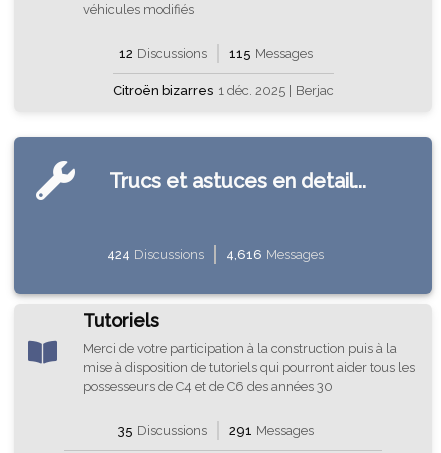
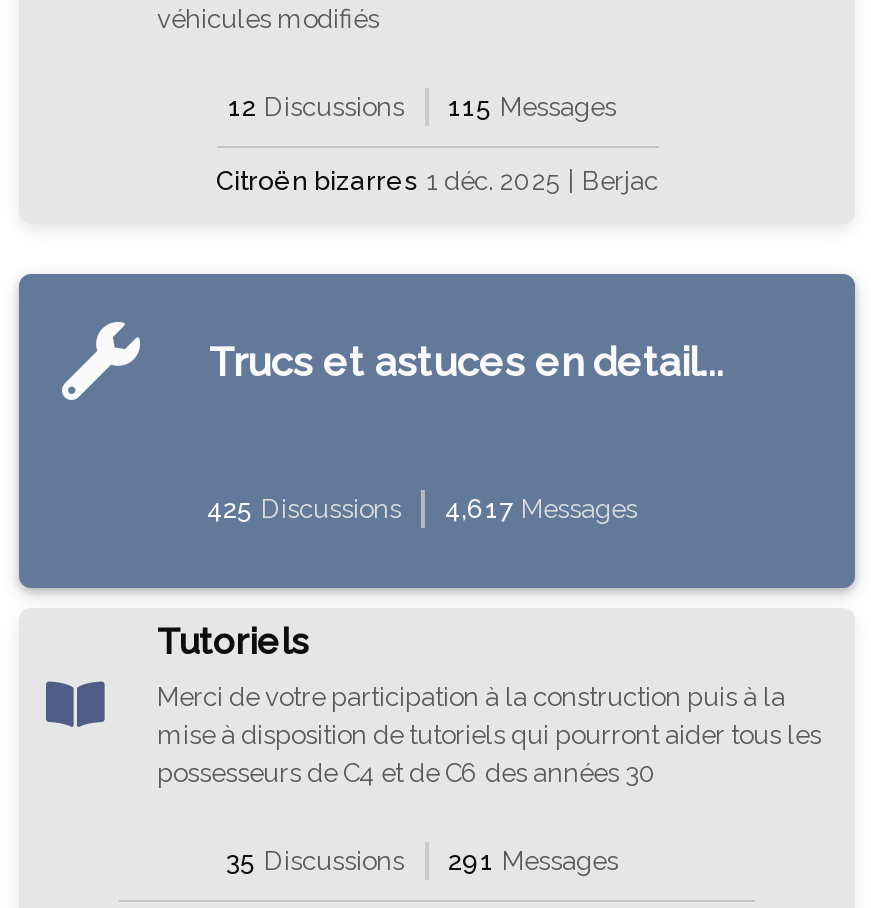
[107,247,204,262] 424 Discussions -> [207,494,401,524] 425 Discussions
[226,247,324,262] 4,616 Messages -> [445,494,637,524] 4,617 Messages

